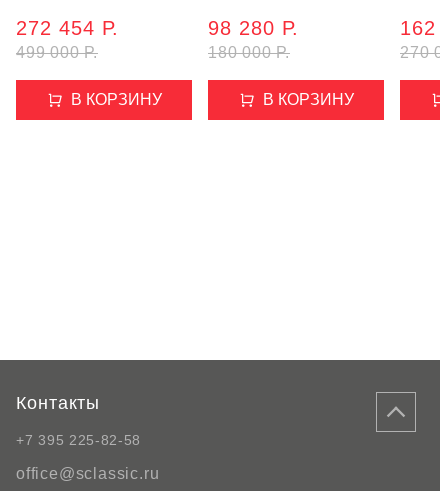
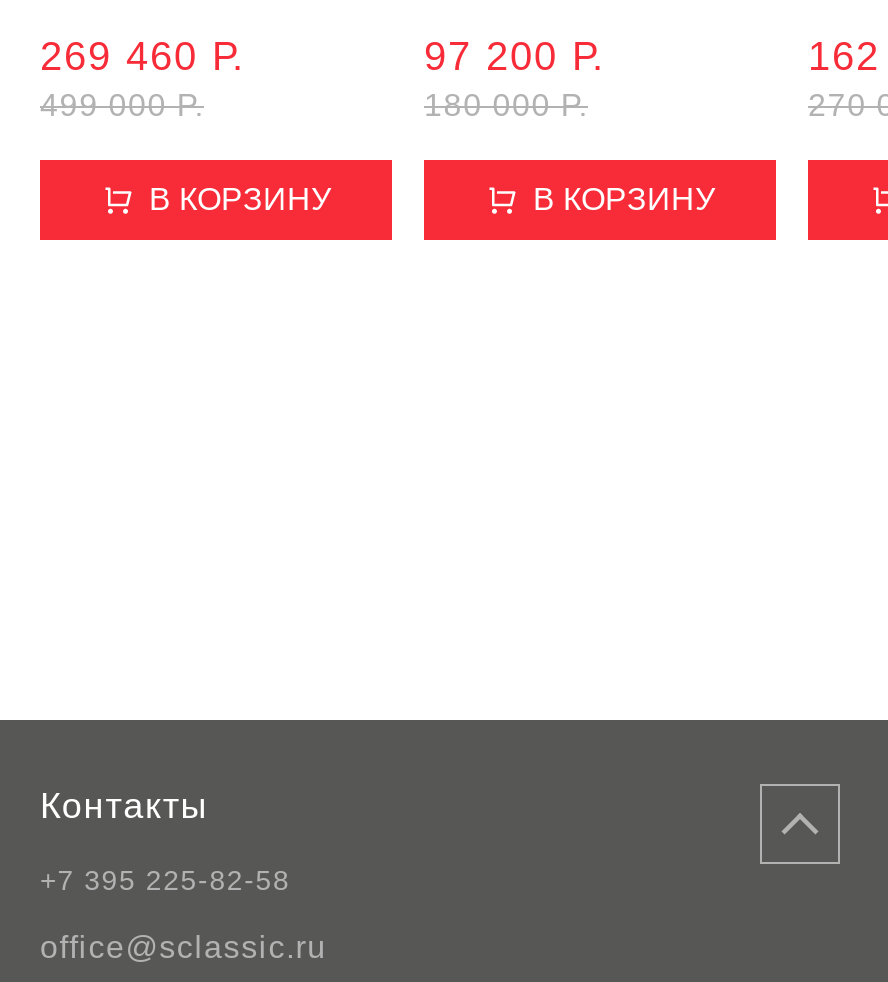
[16,17,119,39] 272 454 Р. -> [40,34,246,78] 269 460 Р.
[208,17,299,39] 98 280 Р. -> [424,34,606,78] 97 200 Р.

